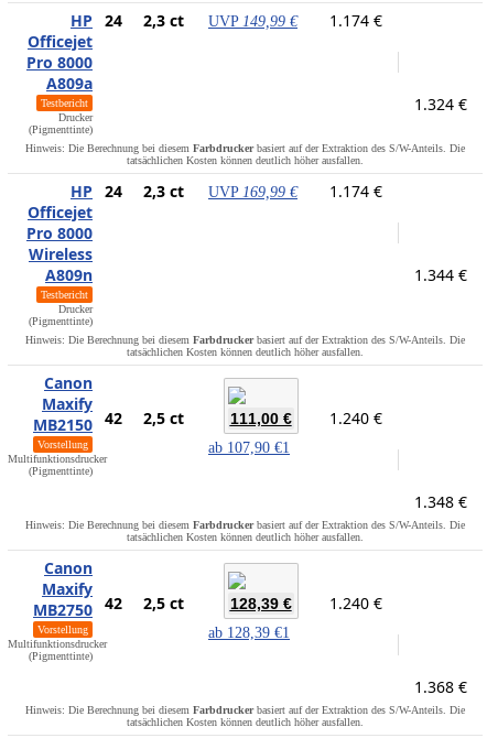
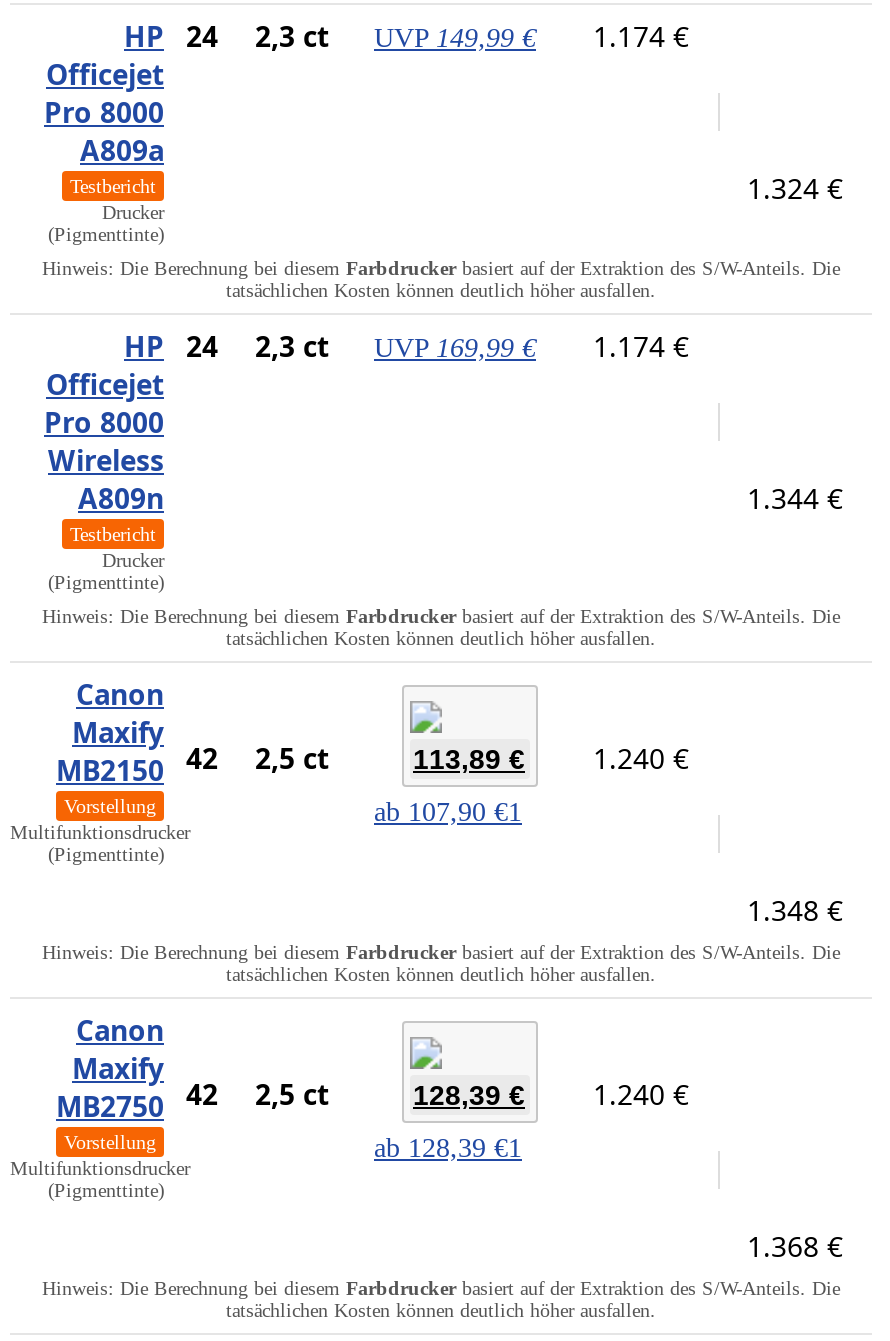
[230,410,291,427] 111,00 € -> [413,743,525,775] 113,89 €

